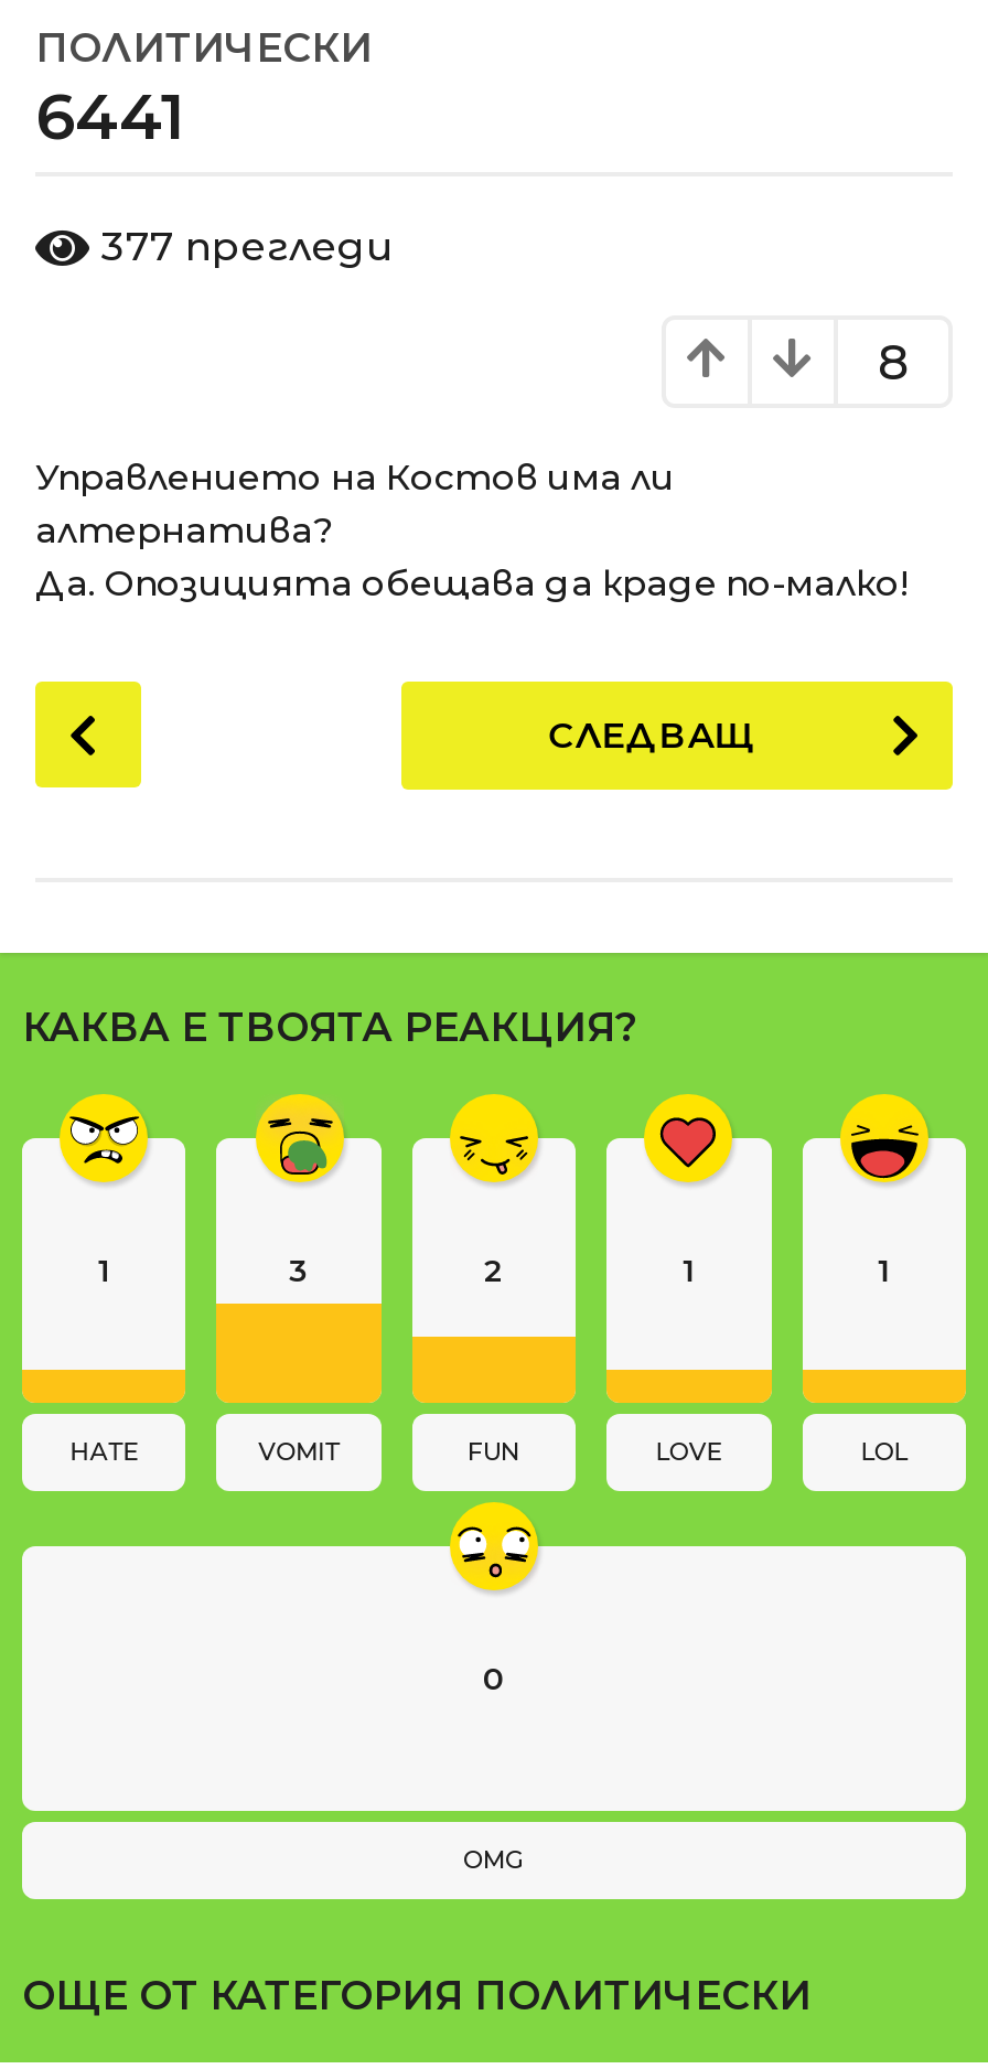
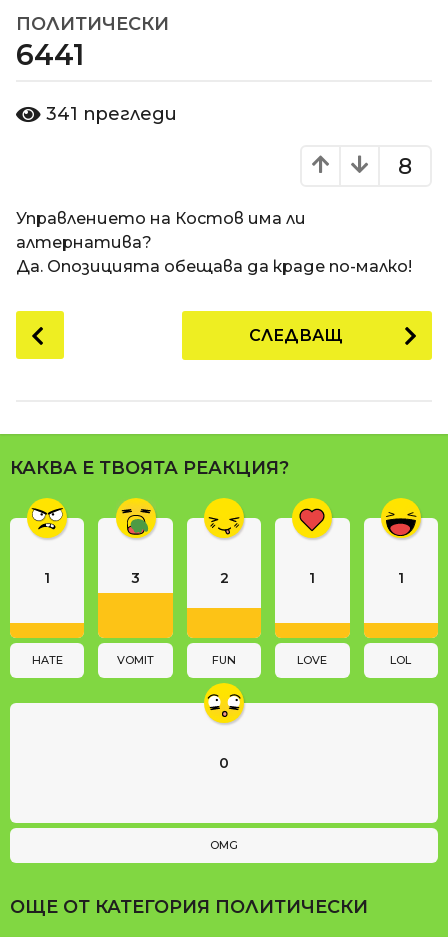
[101,222,393,270] 377 прегледи -> [46,103,177,125] 341 прегледи

